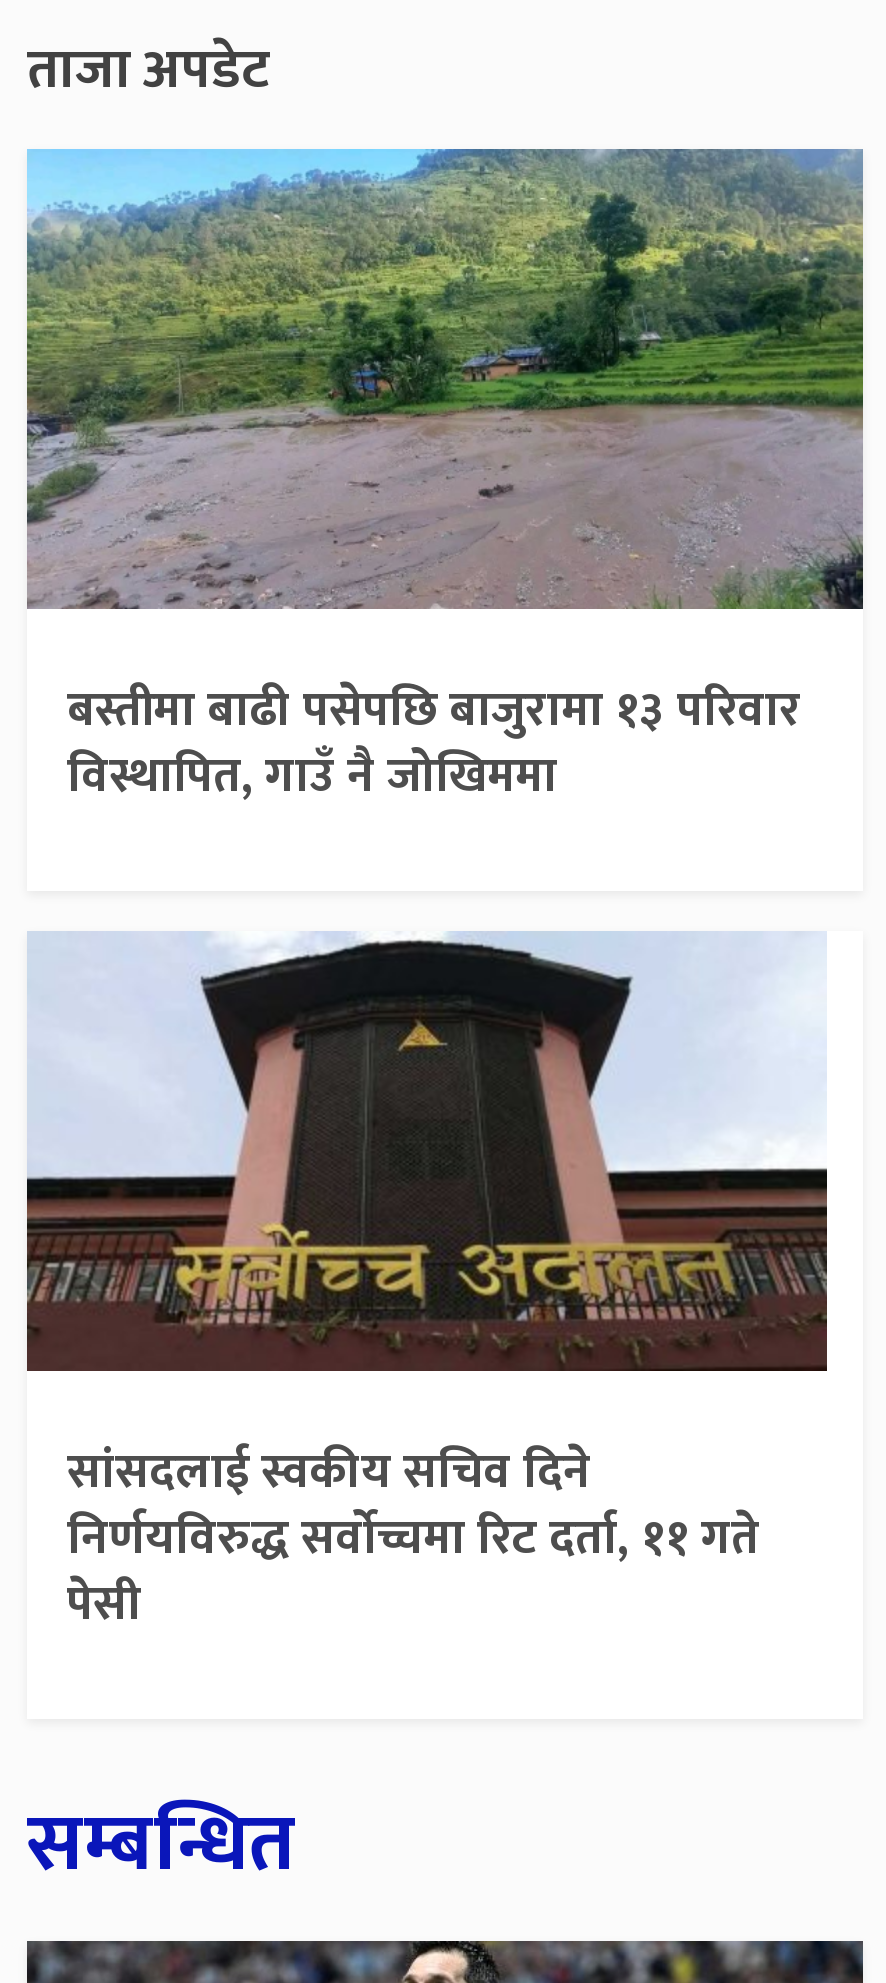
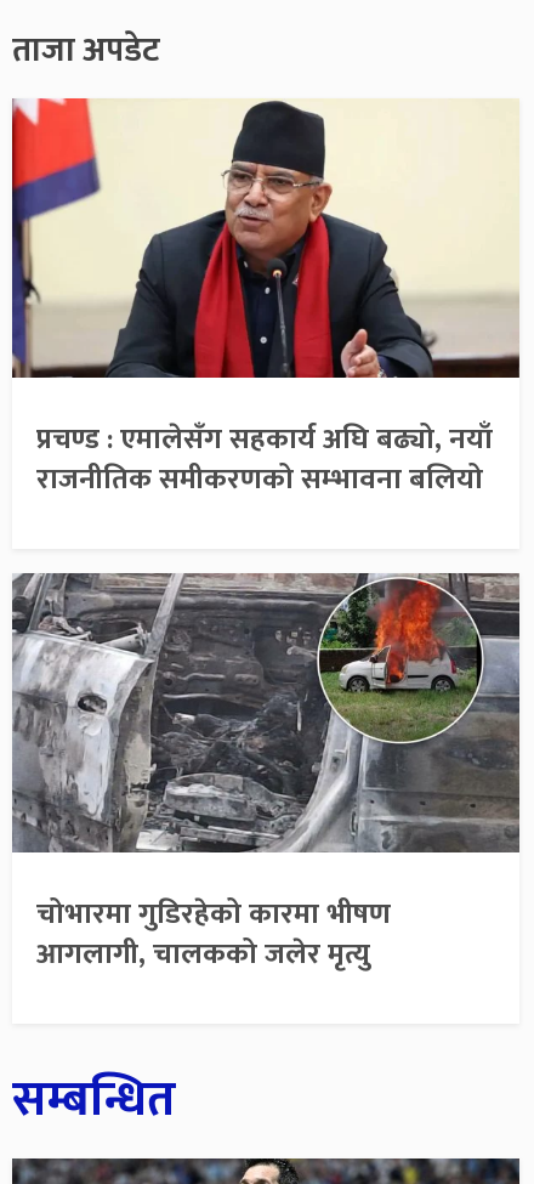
[25,147,865,817] [image] | बस्तीमा बाढी पसेपछि बाजुरामा १३ परिवार | विस्थापित, गाउँ नै जोखिममा -> [11,97,519,504] [image] | प्रचण्ड : एमालेसँग सहकार्य अघि बढ्यो, नयाँ | राजनीतिक समीकरणको सम्भावना बलियो
[27,931,863,1645] [image] | सांसदलाई स्वकीय सचिव दिने | निर्णयविरुद्ध सर्वोच्चमा रिट दर्ता, ११ गते | पेसी -> [11,572,521,979] [image] | चोभारमा गुडिरहेको कारमा भीषण | आगलागी, चालकको जलेर मृत्यु

